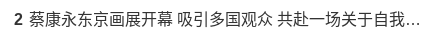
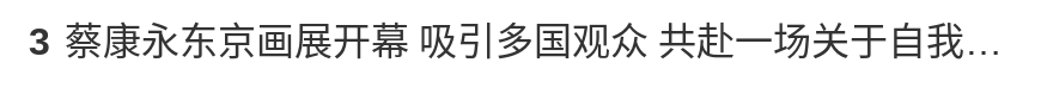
[14,11,23,28] 2 -> [29,20,50,61] 3

